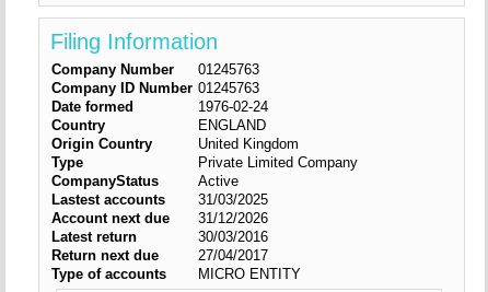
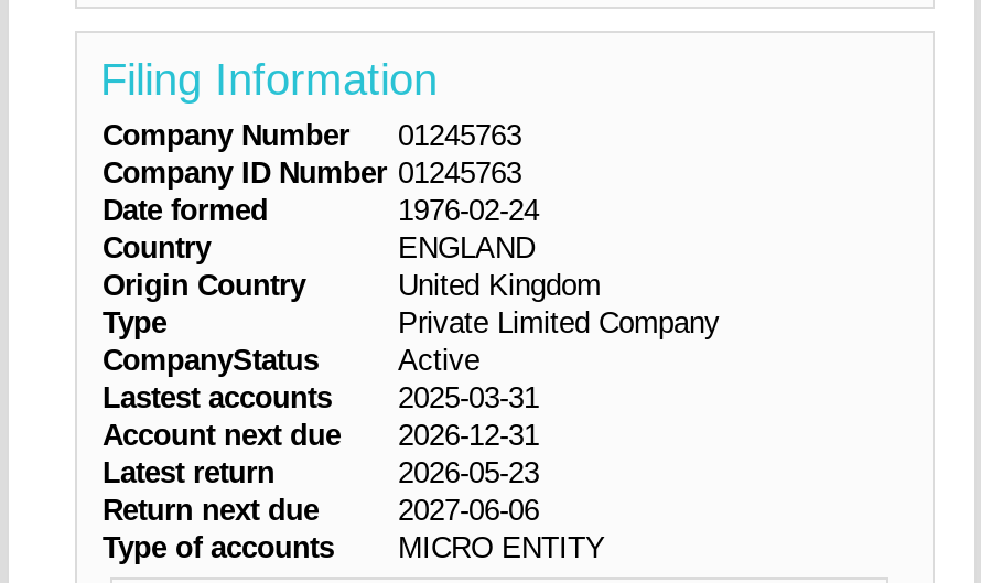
[52,191,269,208] Lastest accounts 31/03/2025 -> [103,381,539,414] Lastest accounts 2025-03-31
[52,210,269,226] Account next due 31/12/2026 -> [103,419,539,452] Account next due 2026-12-31
[199,229,269,245] 30/03/2016 -> [398,456,539,489] 2026-05-23
[199,247,269,264] 27/04/2017 -> [398,494,539,527] 2027-06-06

